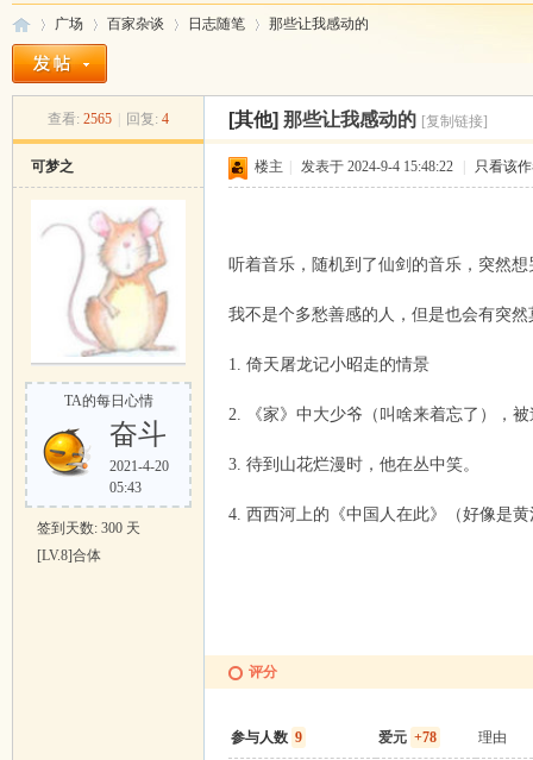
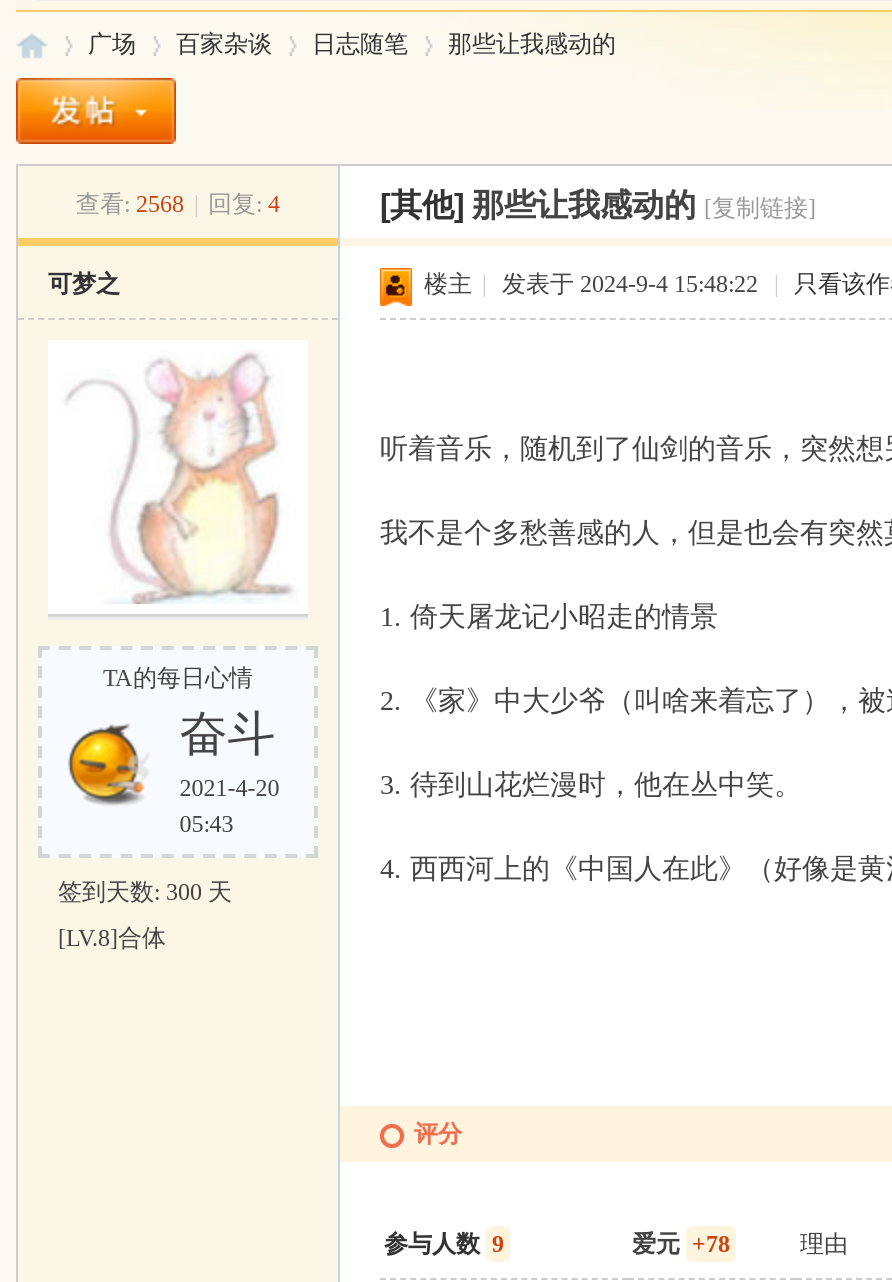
[48,111,112,127] 查看: 2565 -> [76,190,184,218] 查看: 2568

